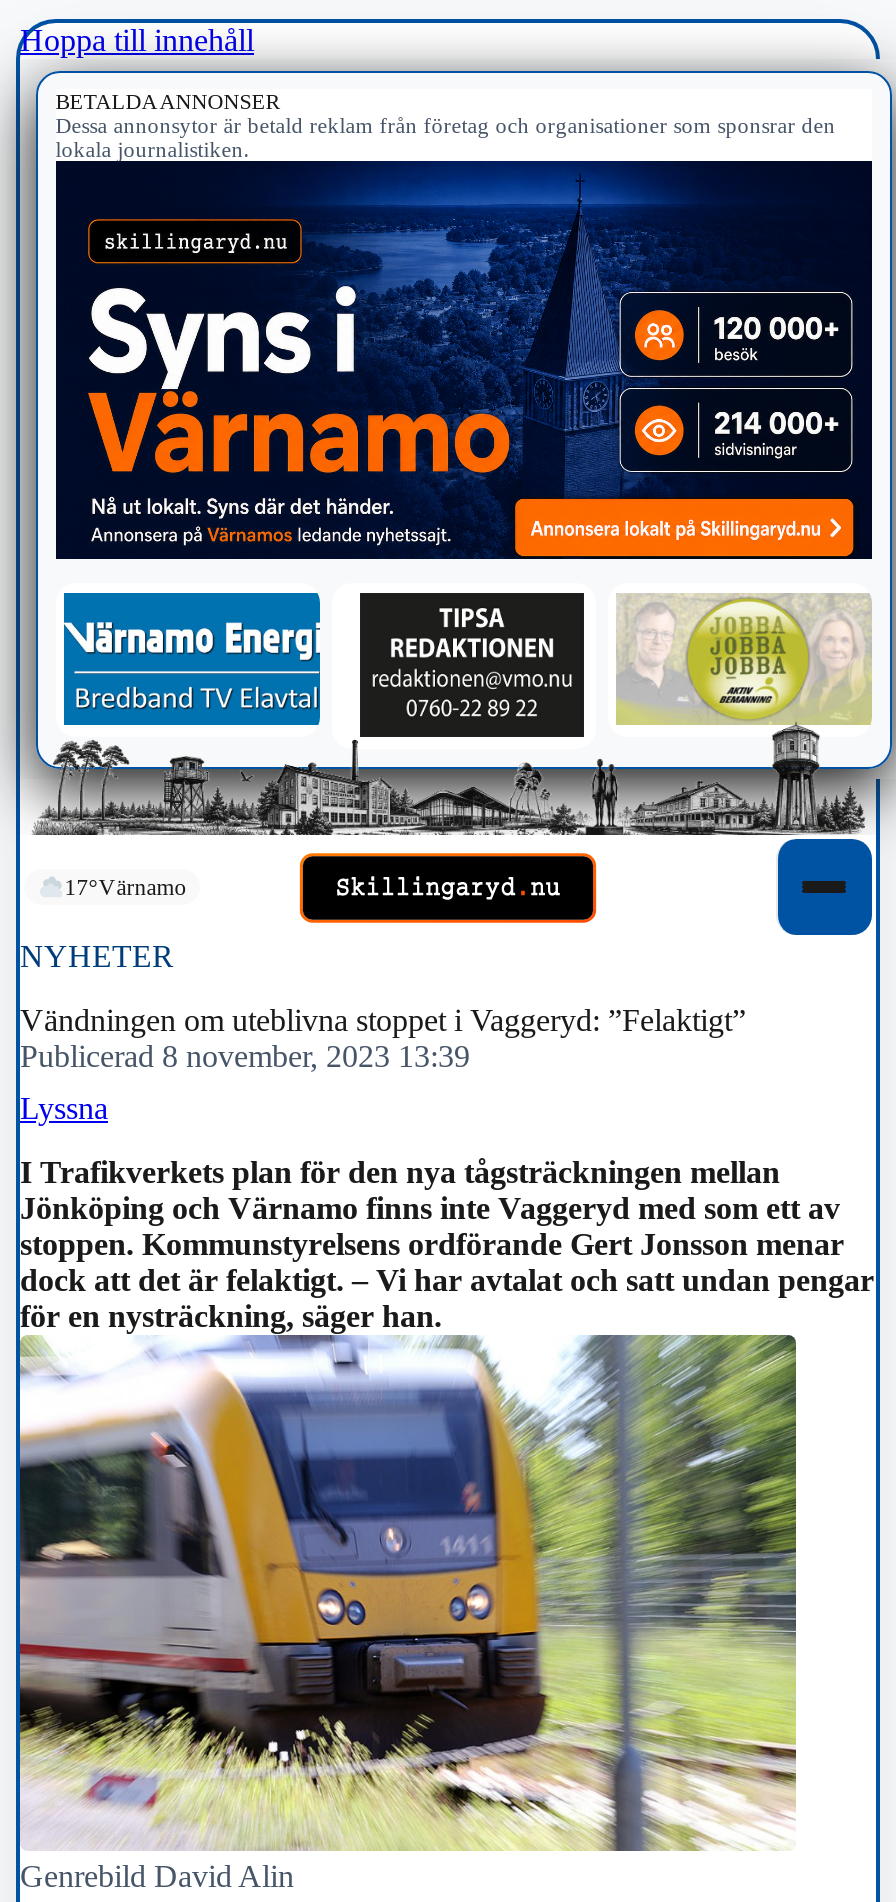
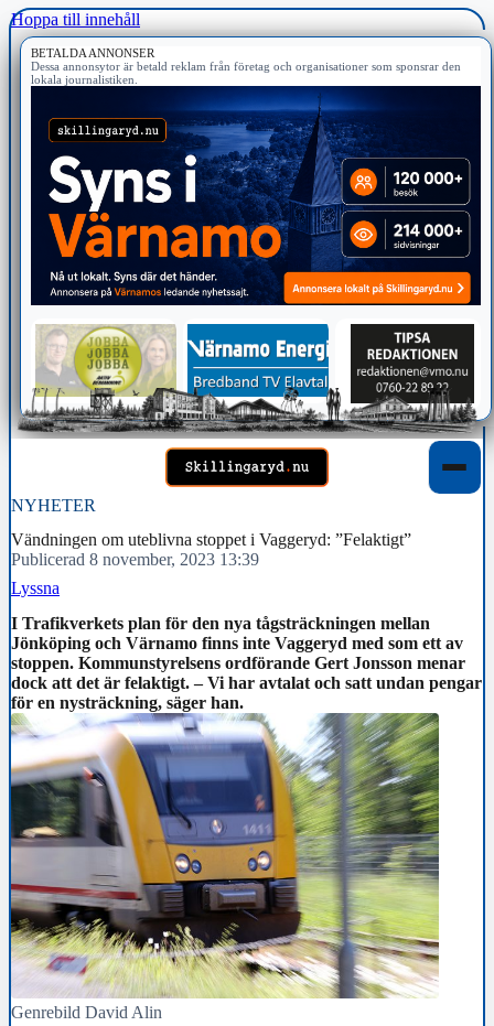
[34,591,874,835] [image] -> [18,323,481,438] [image]
[64,876,186,900] 17°Värnamo -> none

